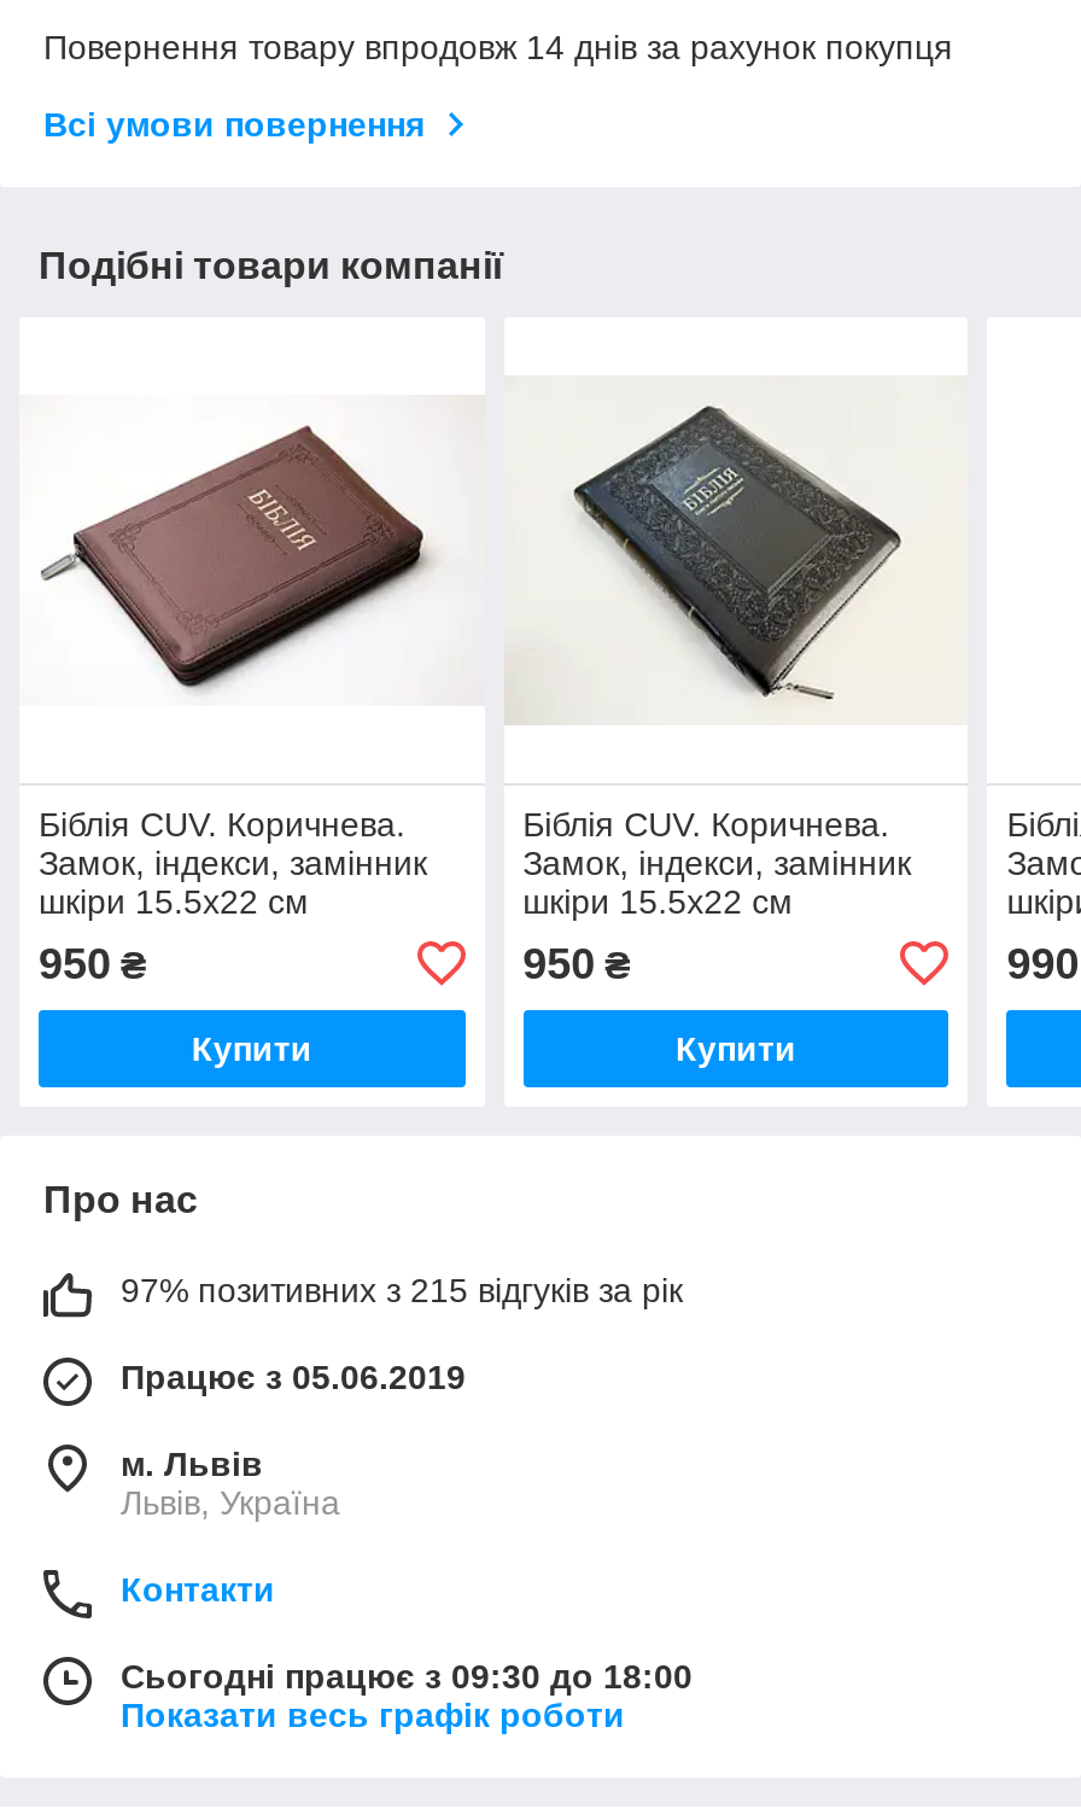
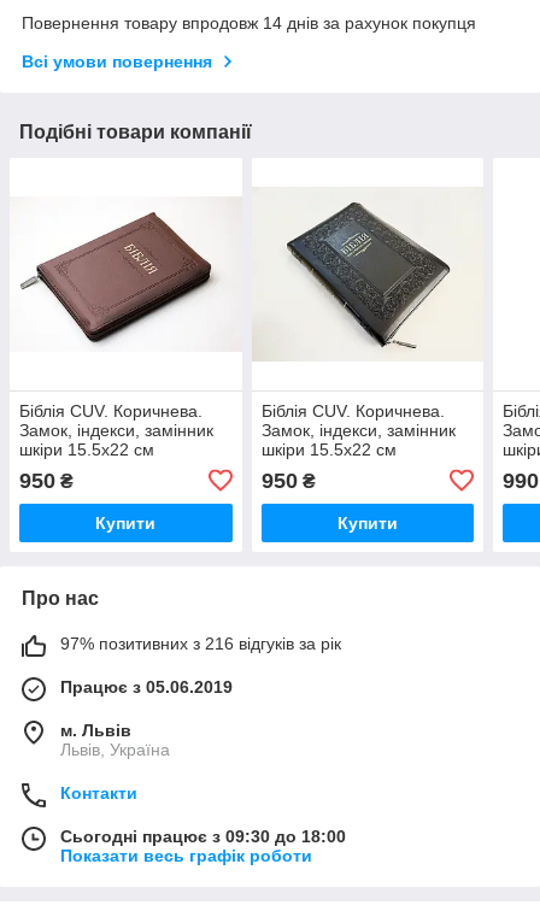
[121,1270,683,1309] 97% позитивних з 215 відгуків за рік -> [60,634,341,653] 97% позитивних з 216 відгуків за рік

